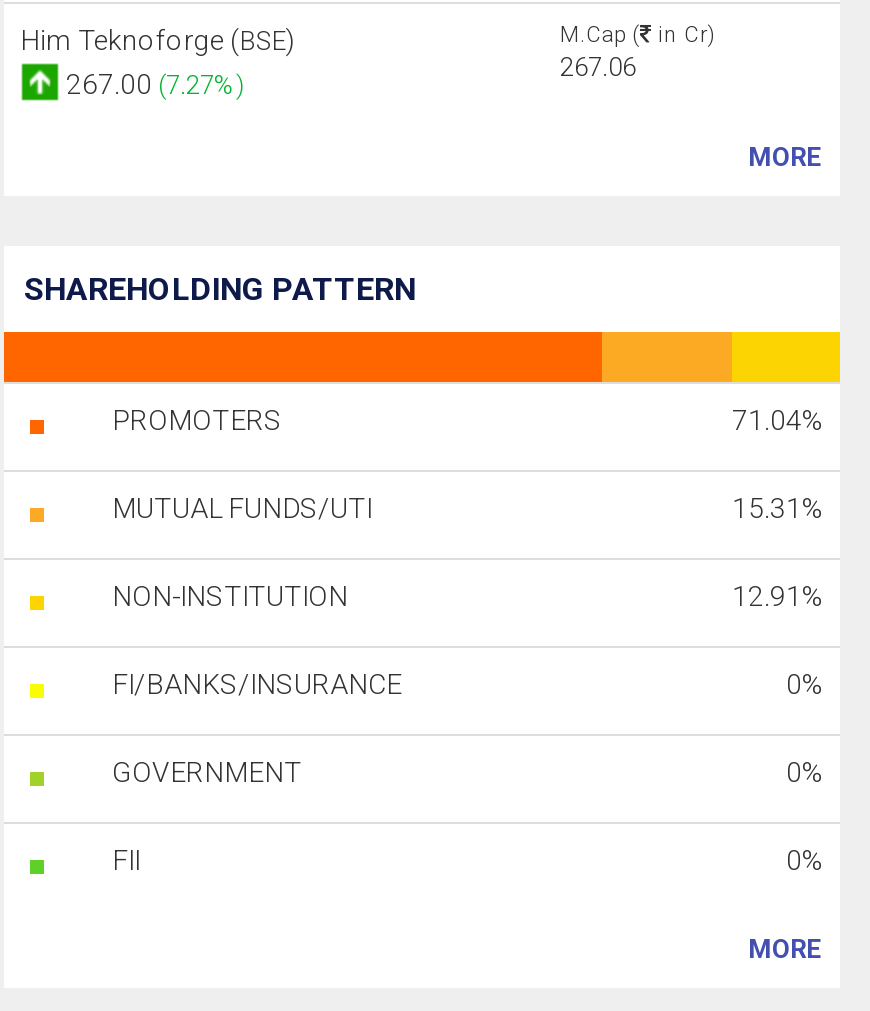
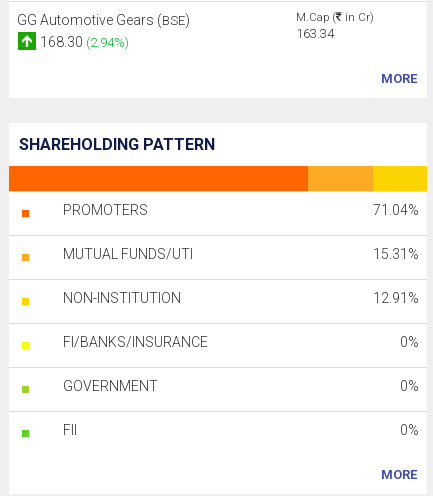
[20,24,296,100] Him Teknoforge (BSE) | 267.00 (7.27%) -> [17,12,190,50] GG Automotive Gears (BSE) | 168.30 (2.94%)
[560,52,636,82] 267.06 -> [296,26,334,41] 163.34

